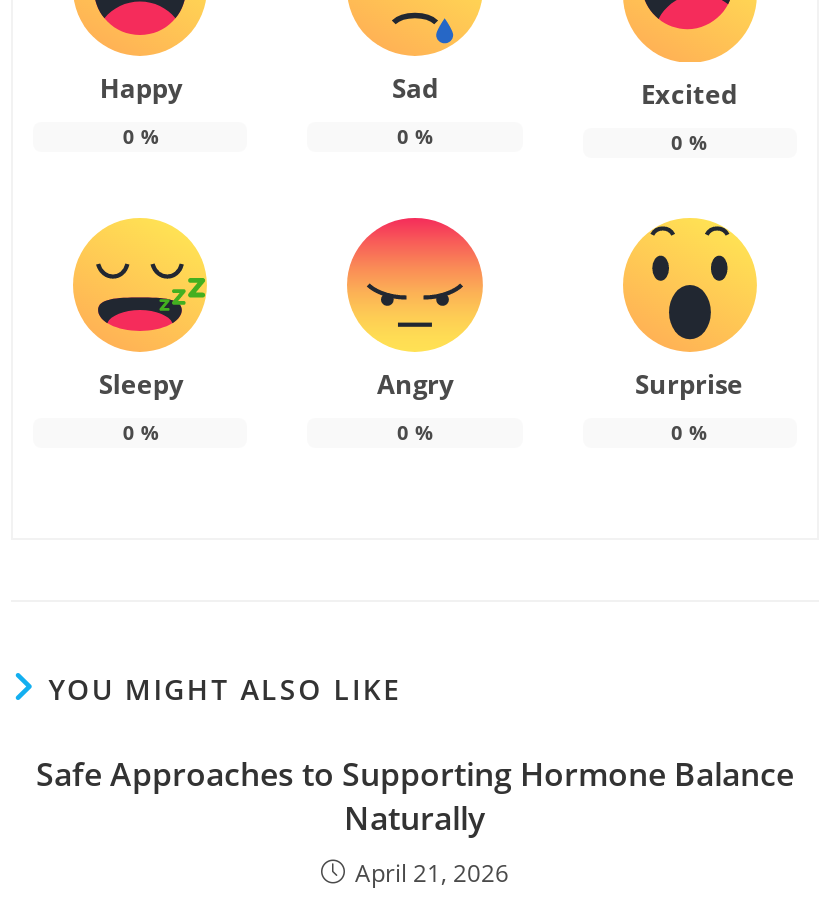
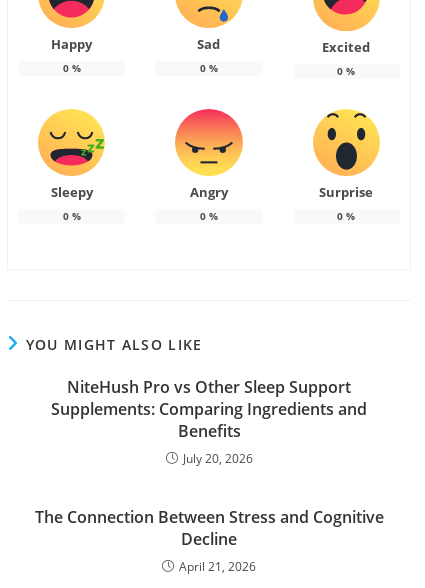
[36,752,794,840] Safe Approaches to Supporting Hormone Balance | Naturally -> [34,376,383,550] NiteHush Pro vs Other Sleep Support | Supplements: Comparing Ingredients and | Benefits | July 20, 2026 | The Connection Between Stress and Cognitive | Decline

